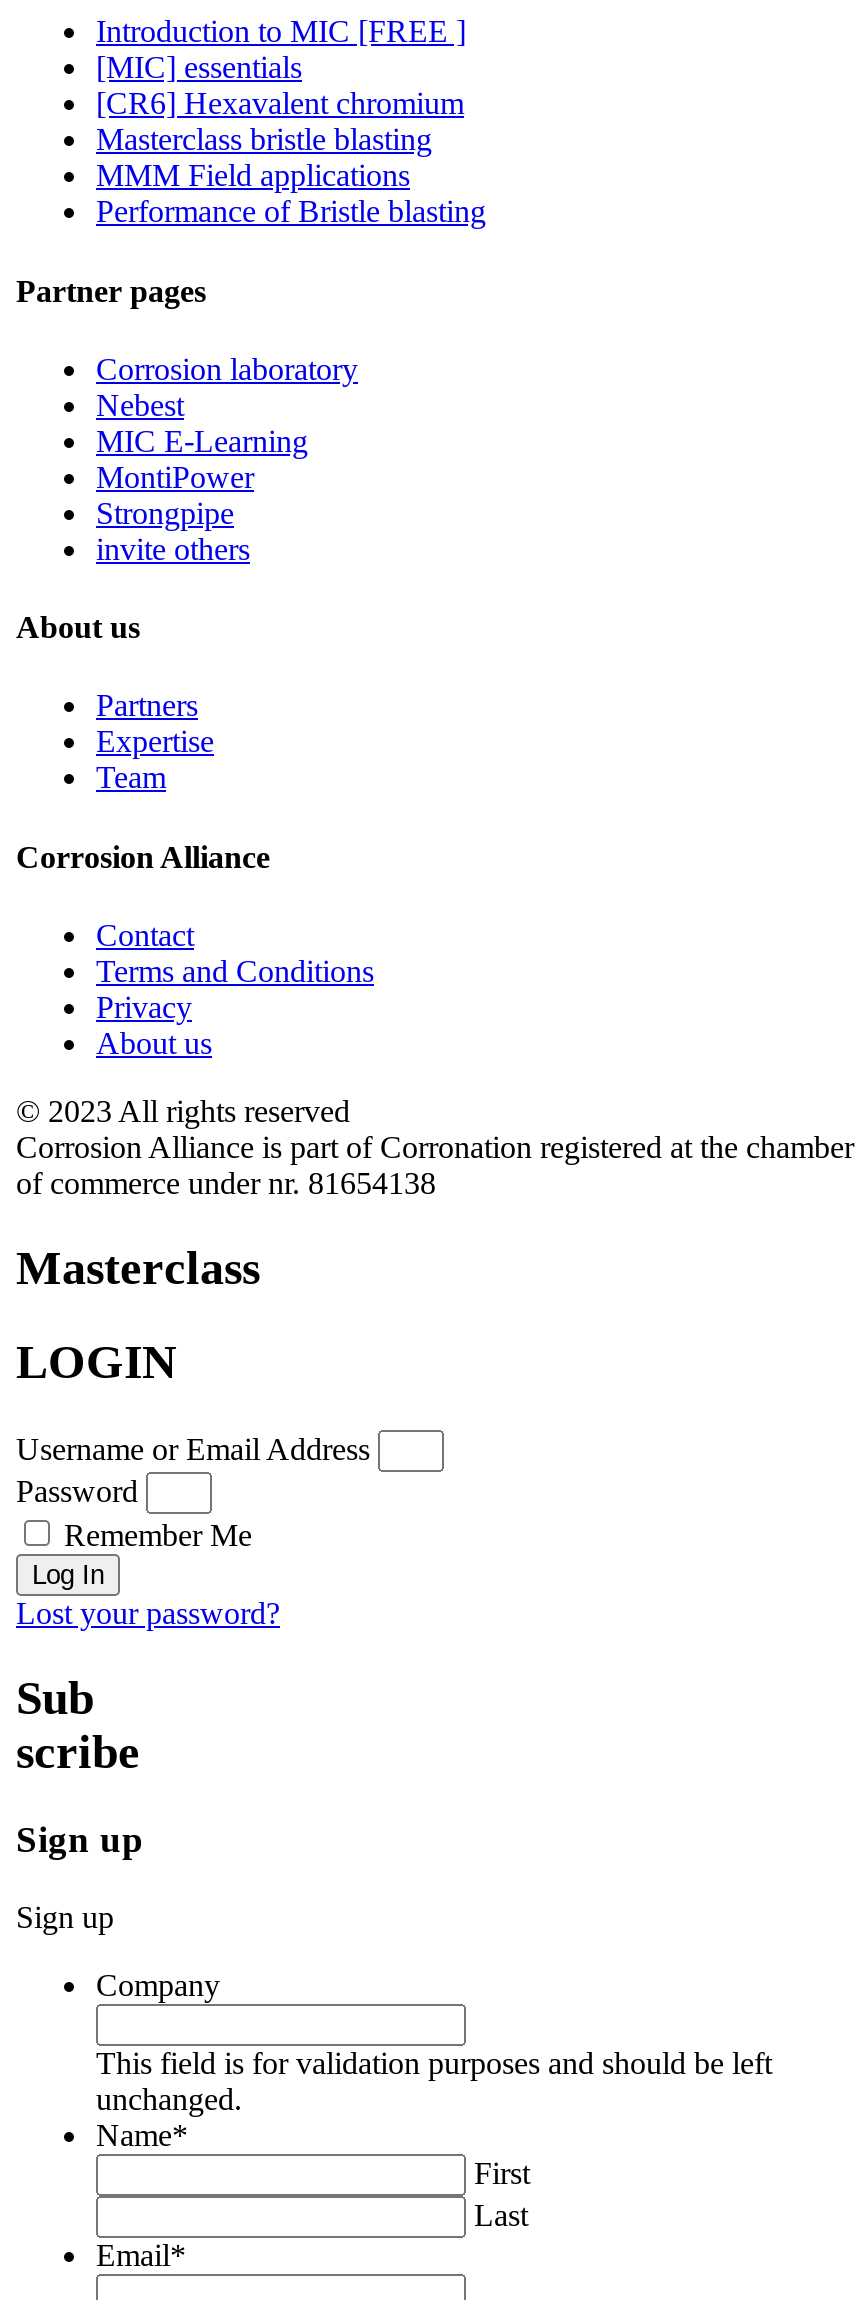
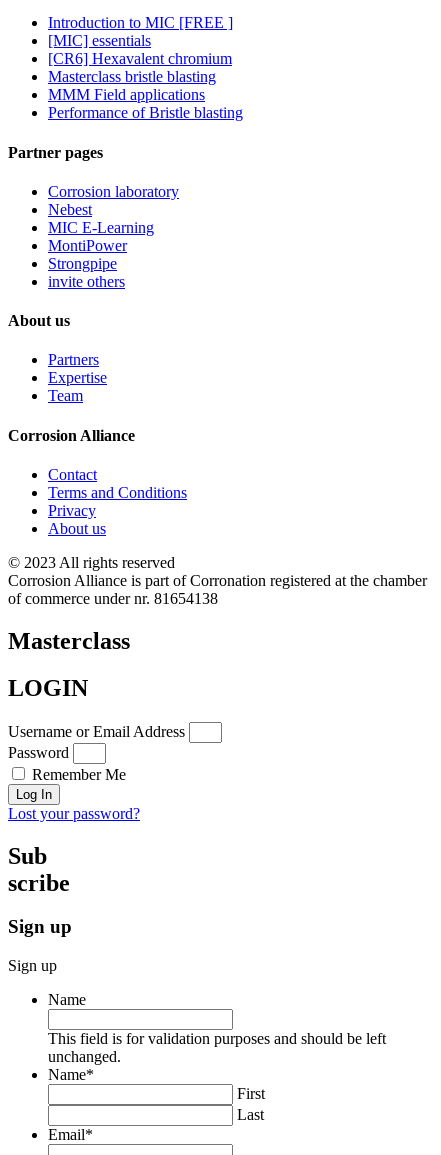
[96,1968,220,2002] Company -> [48,991,86,1008] Name

